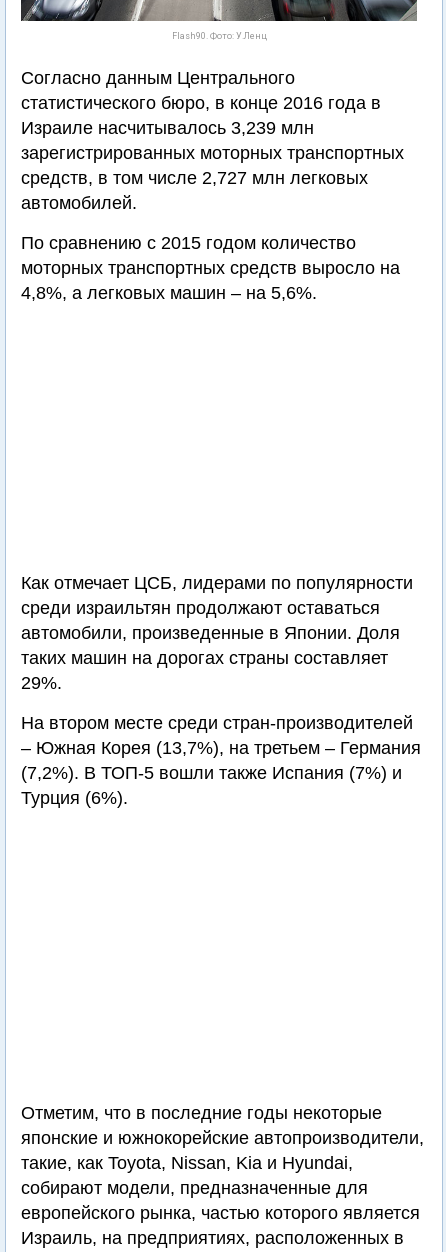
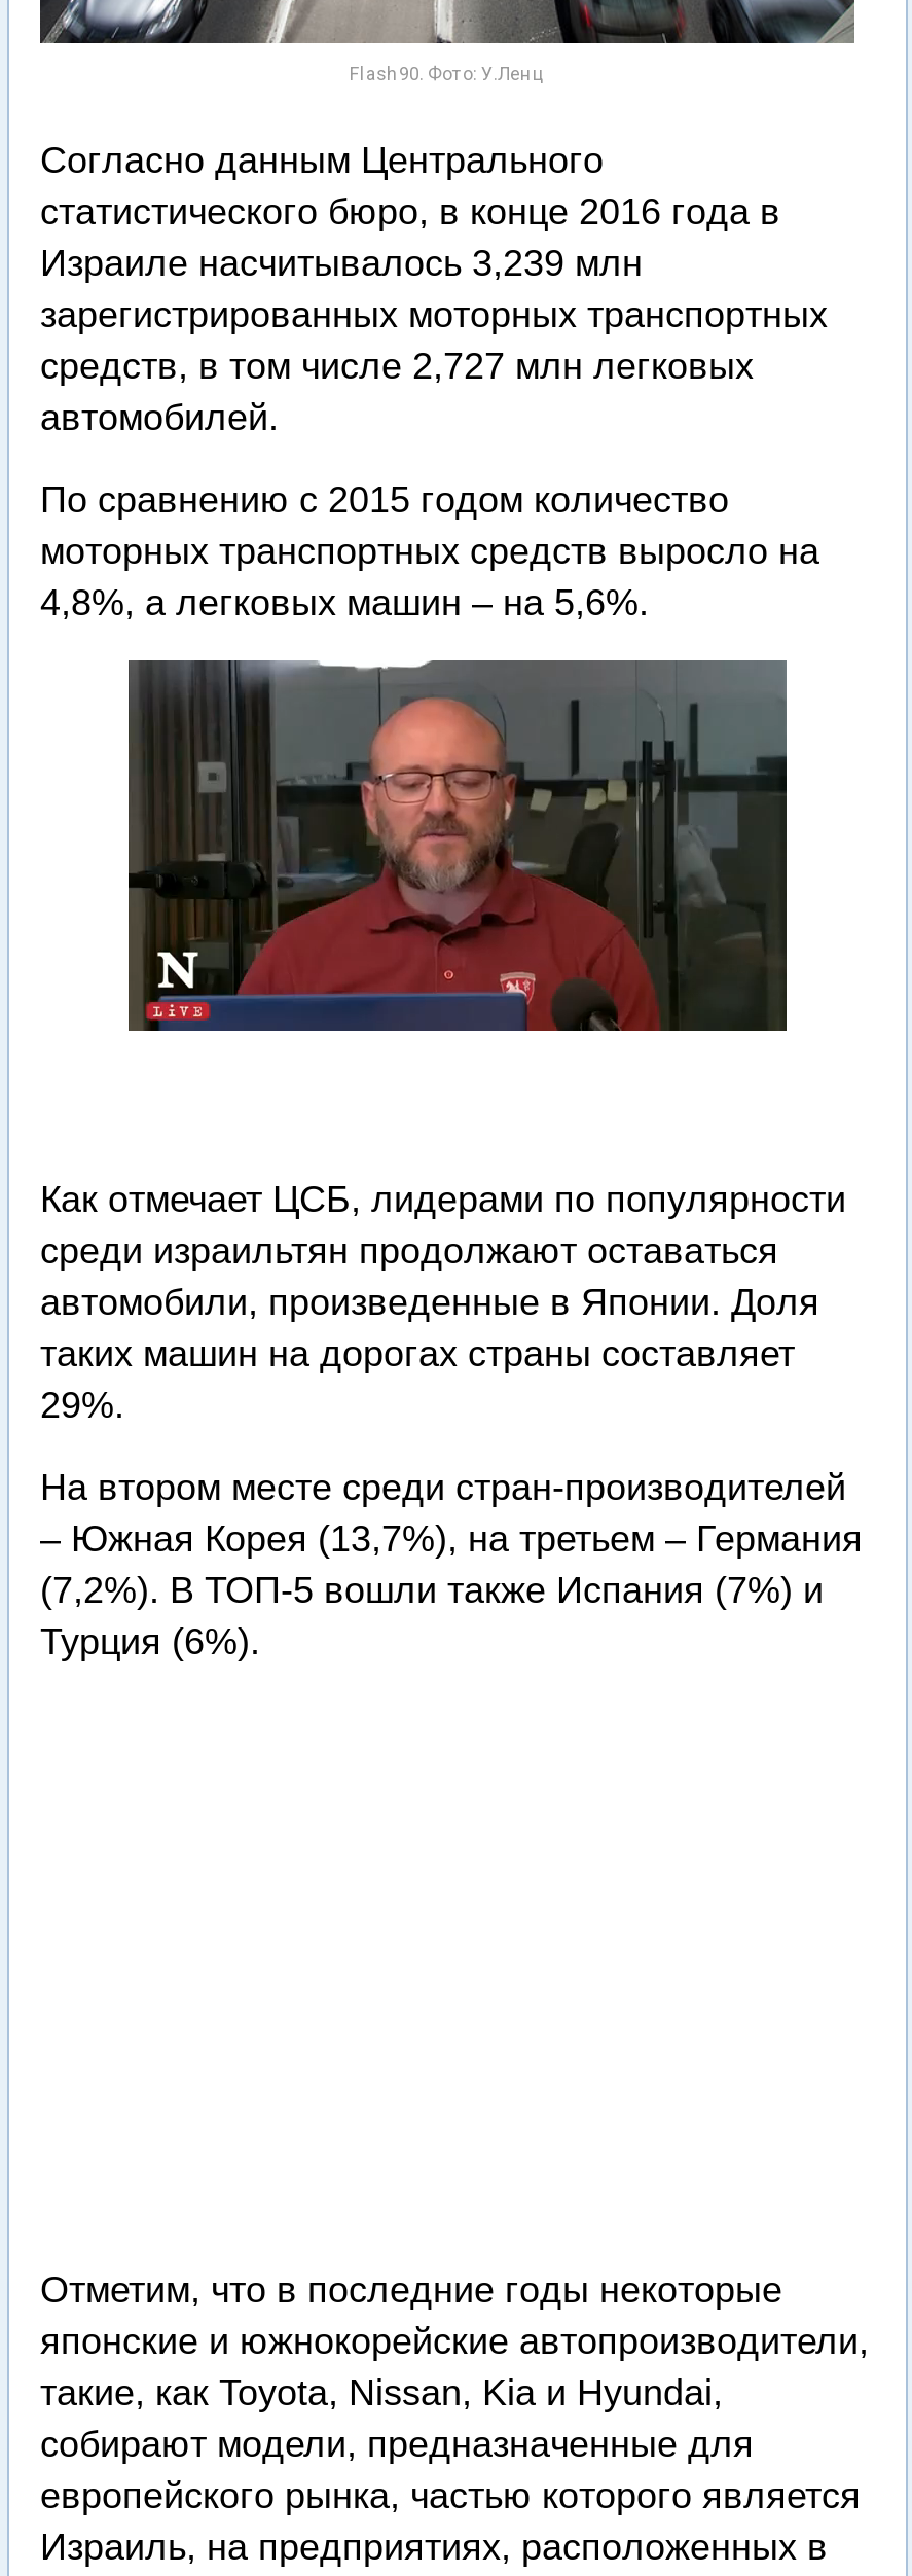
none -> [126,658,789,1033] [image]

